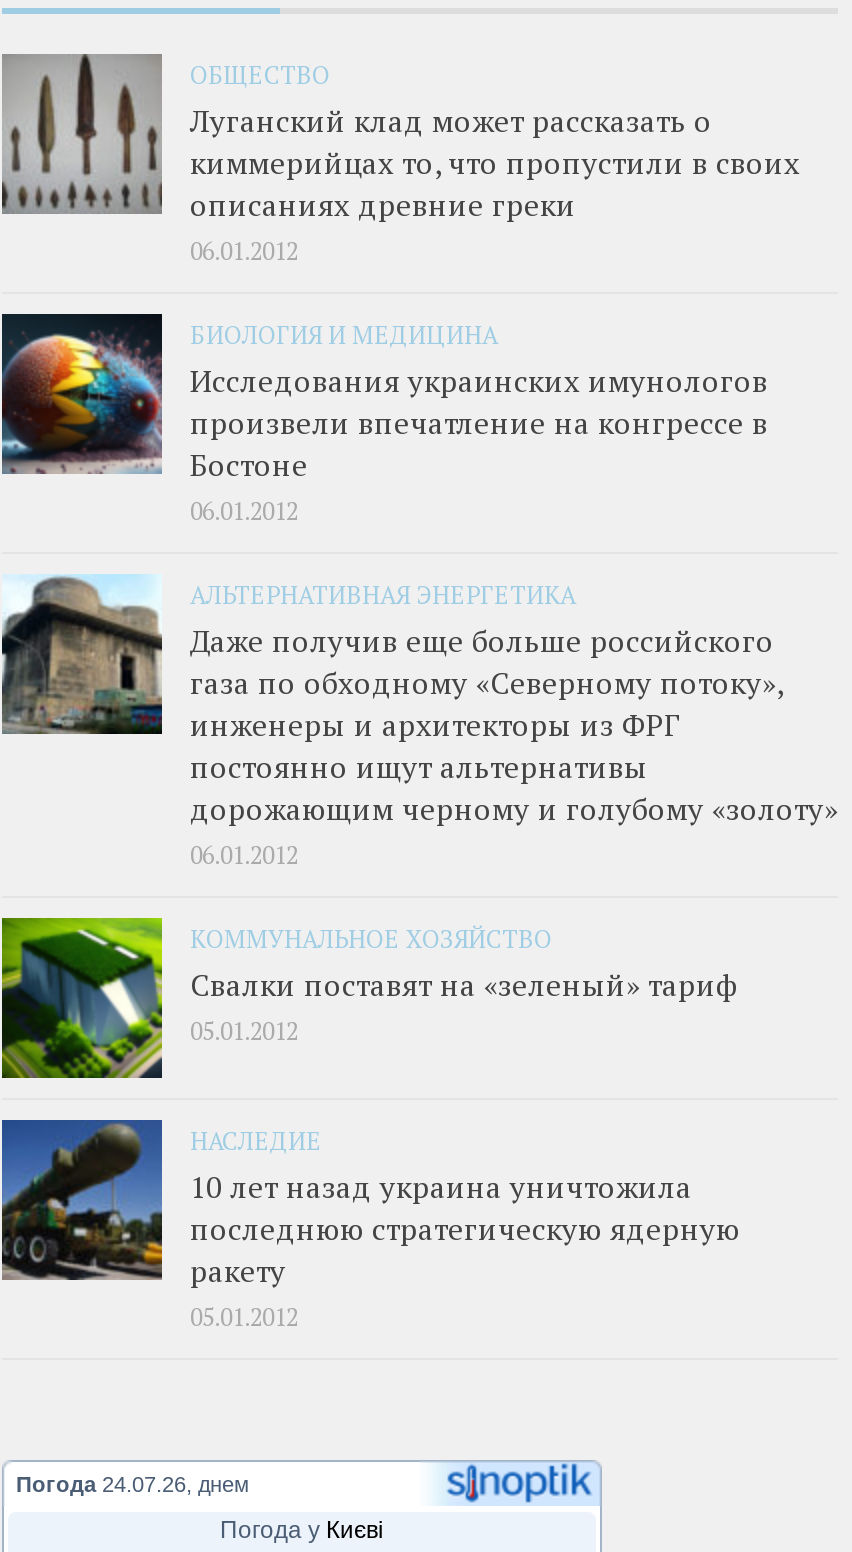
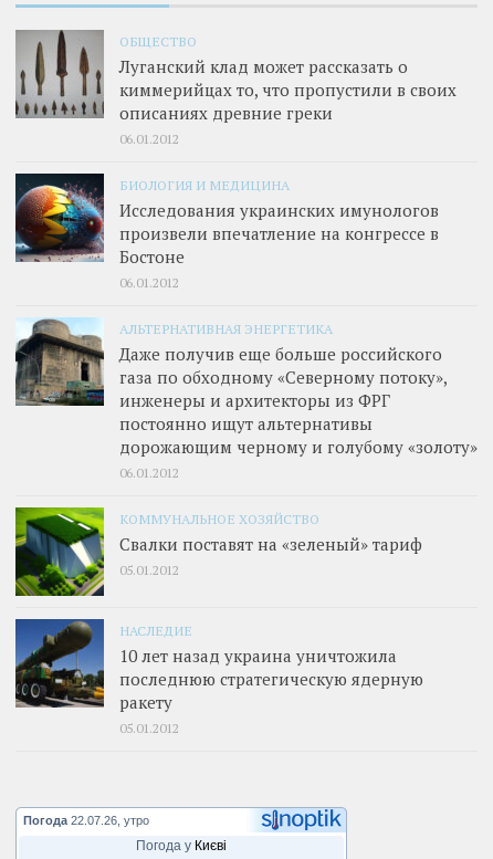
[16,1472,250,1496] Погода 24.07.26, днем -> [23,813,149,827] Погода 22.07.26, утро

